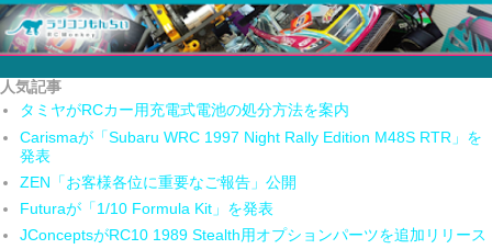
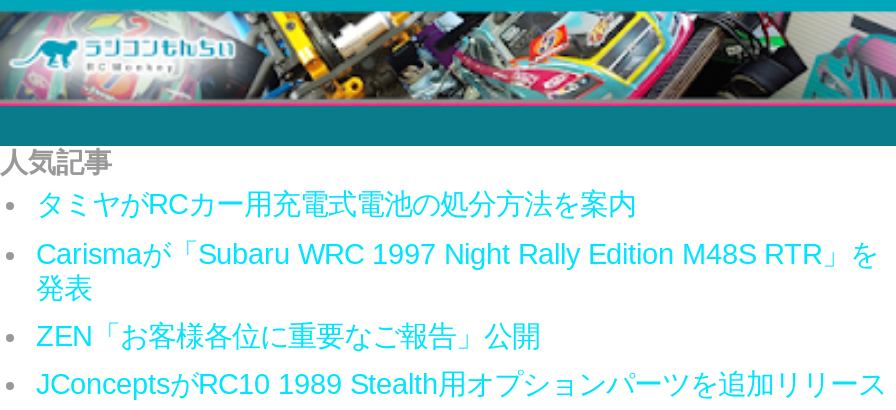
[20,200,273,217] Futuraが「1/10 Formula Kit」を発表 -> none

